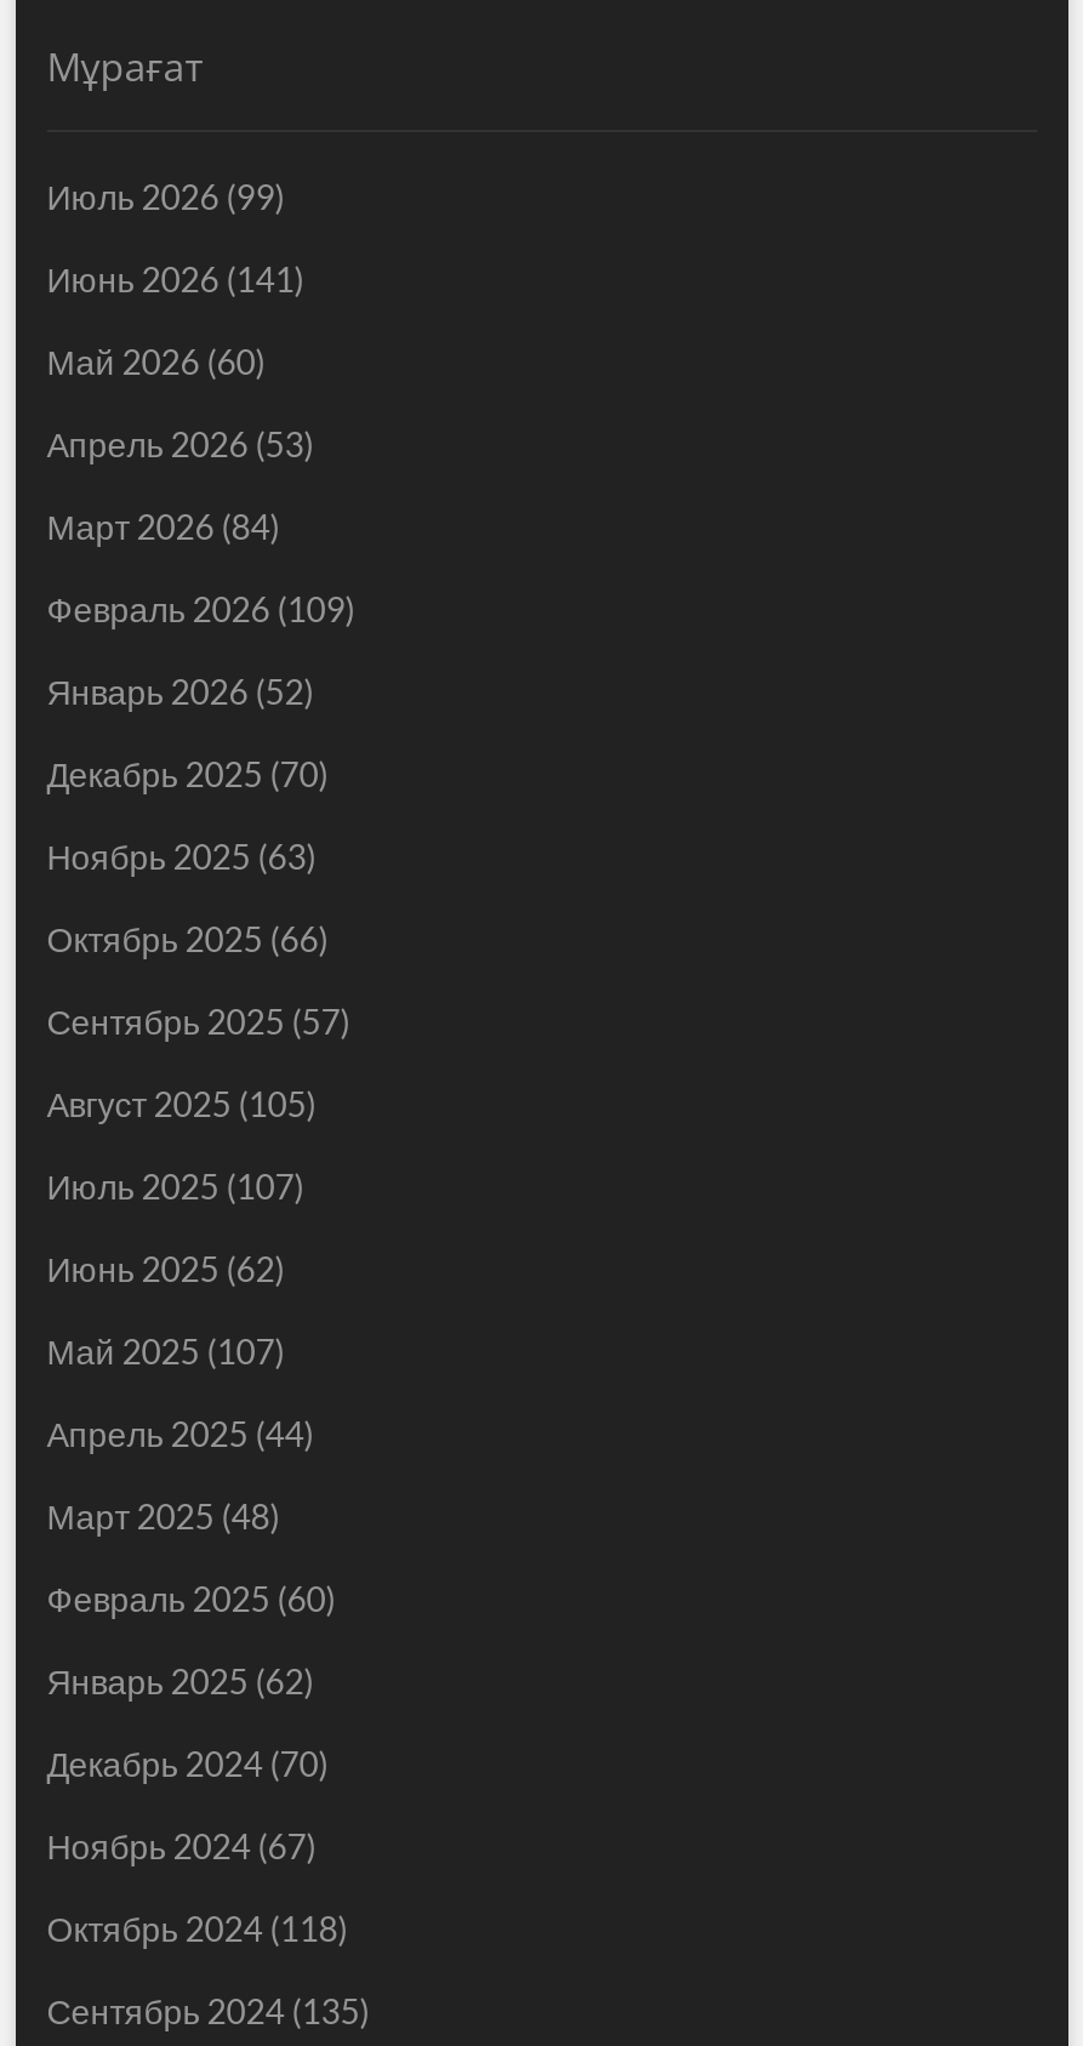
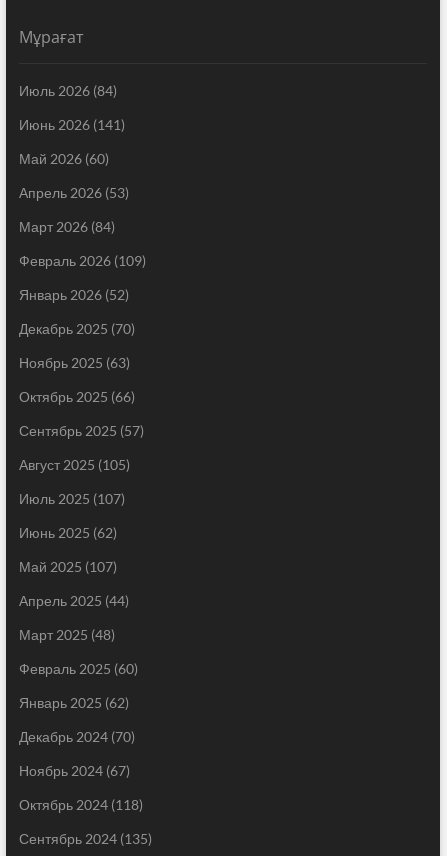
[47,176,285,217] Июль 2026 (99) -> [19,82,117,99] Июль 2026 (84)

